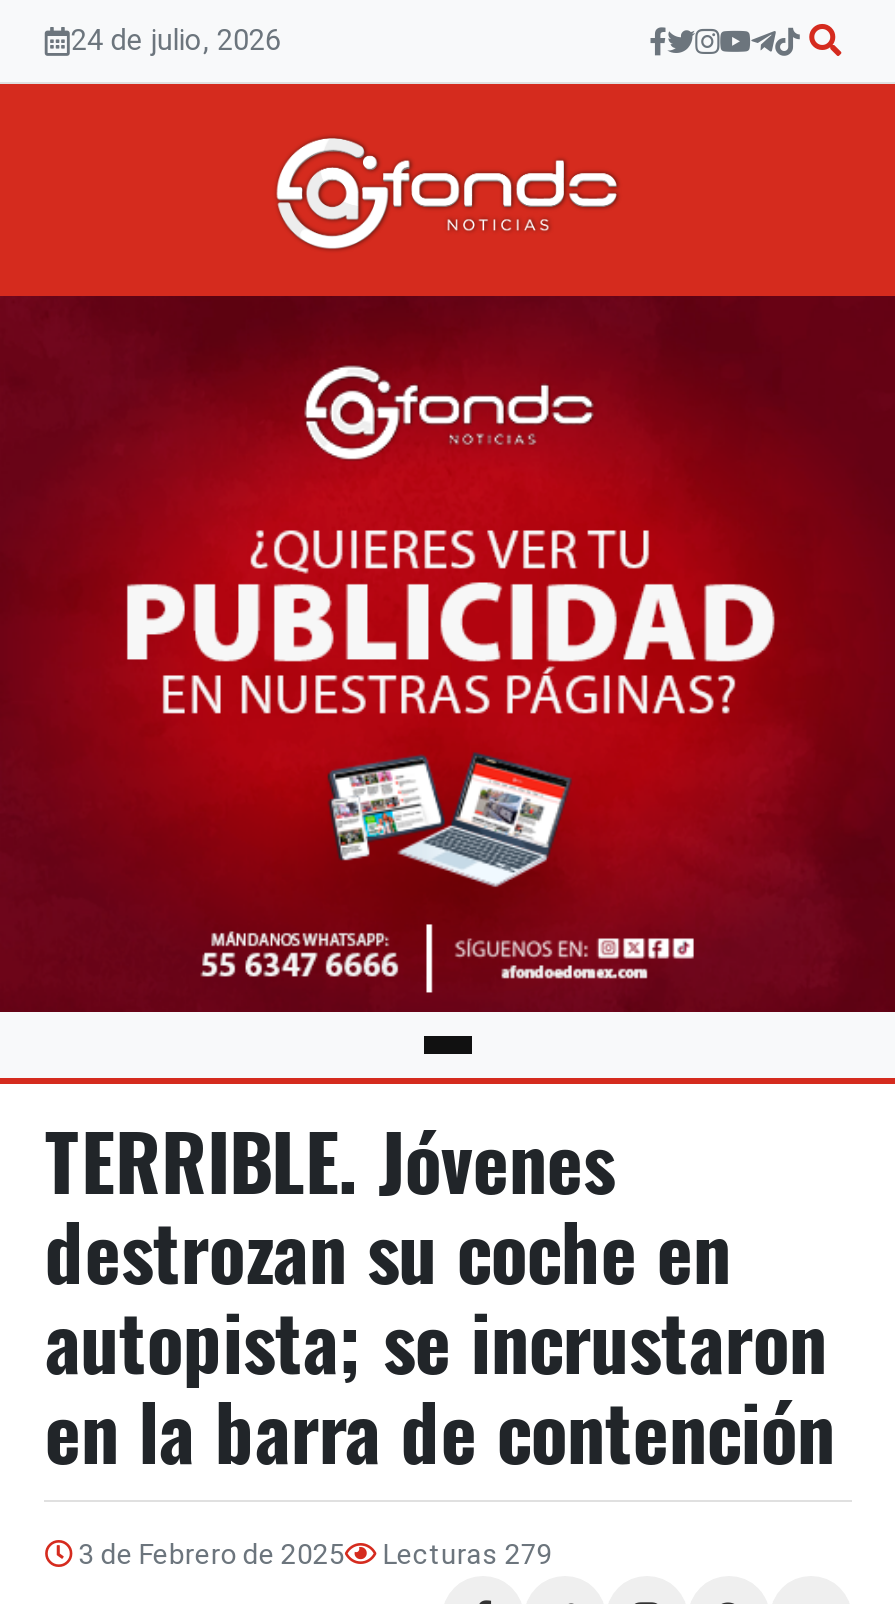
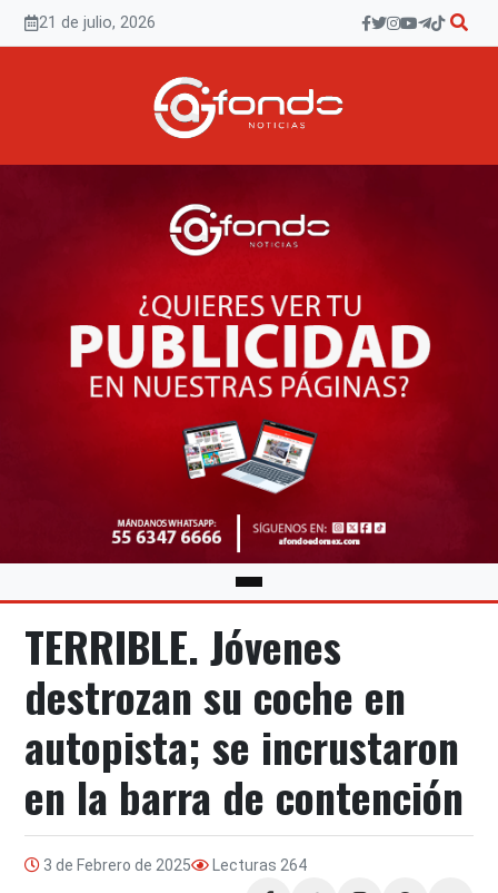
[71,23,281,57] 24 de julio, 2026 -> [39,13,156,32] 21 de julio, 2026
[73,1539,553,1571] 3 de Febrero de 2025 Lecturas 279 -> [40,857,307,875] 3 de Febrero de 2025 Lecturas 264

